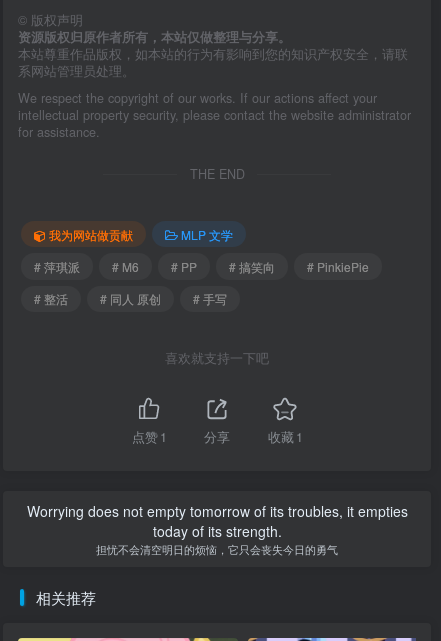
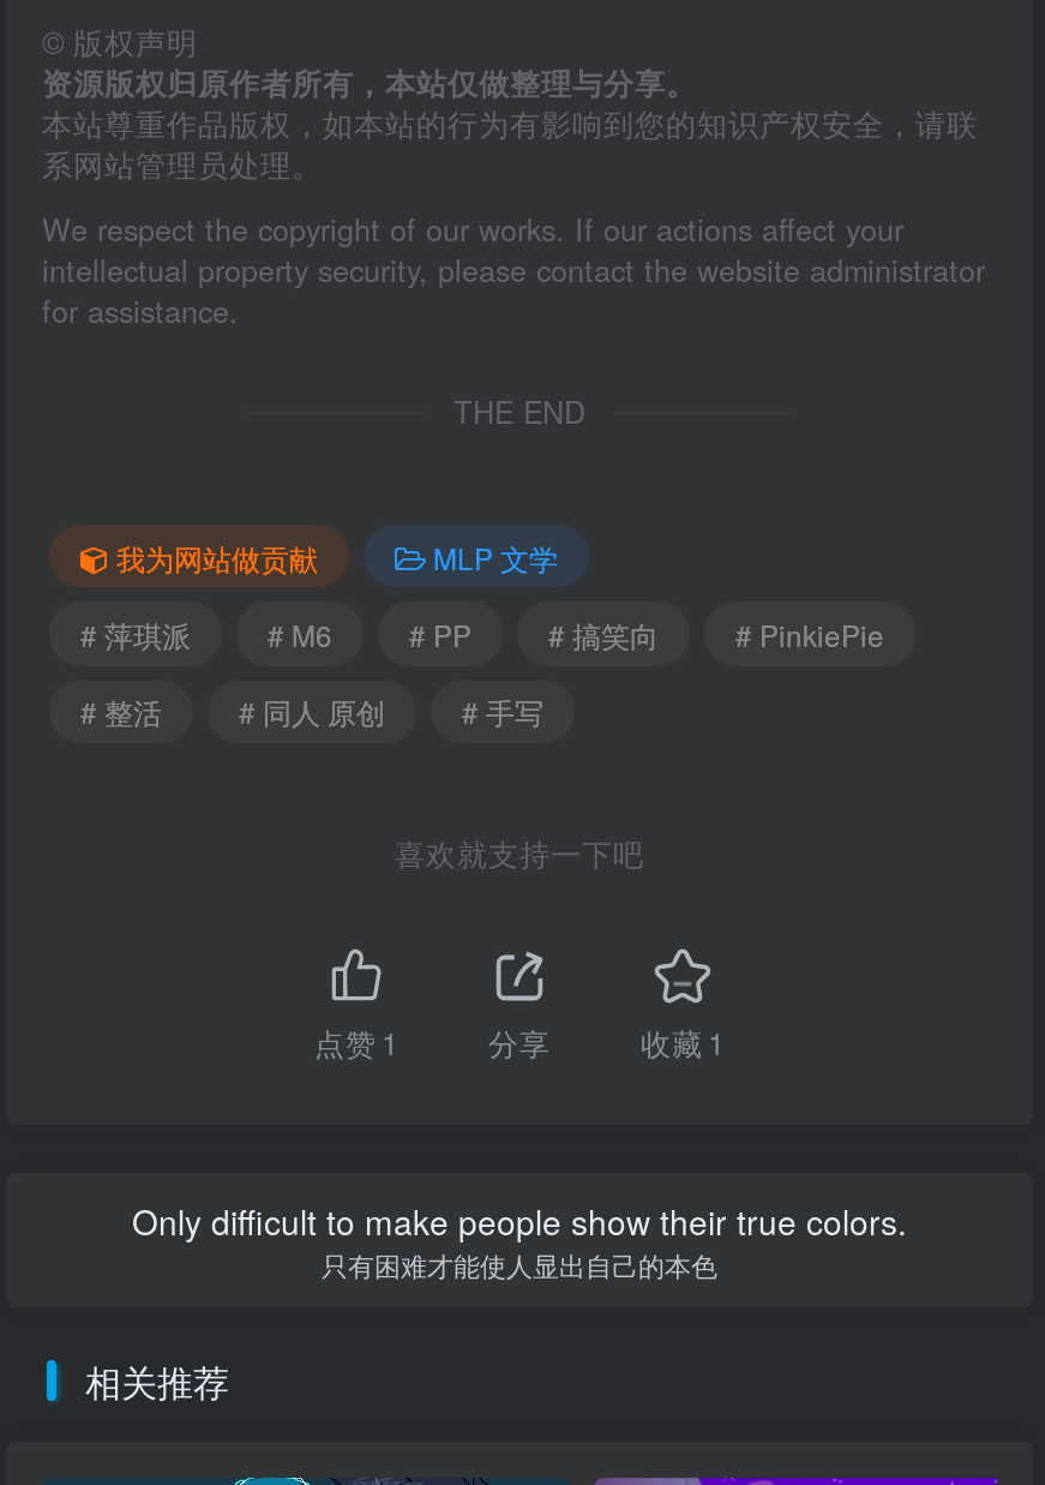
[26,501,407,557] Worrying does not empty tomorrow of its troubles, it empties | today of its strength. | 担忧不会清空明日的烦恼，它只会丧失今日的勇气 -> [132,1197,907,1284] Only difficult to make people show their true colors. | 只有困难才能使人显出自己的本色

